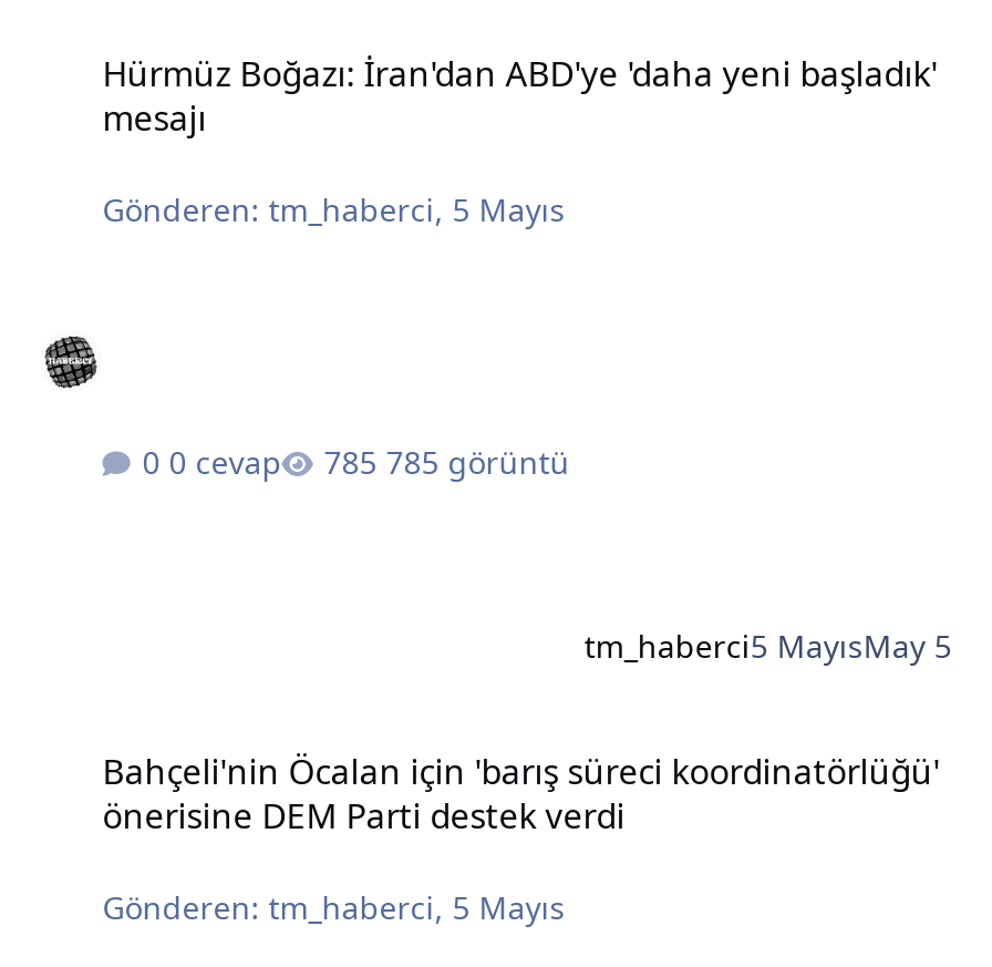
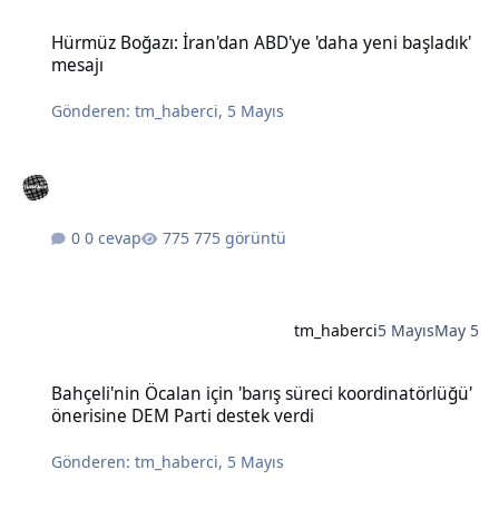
[386,441,570,483] 785 görüntü -> [194,227,286,249] 775 görüntü

